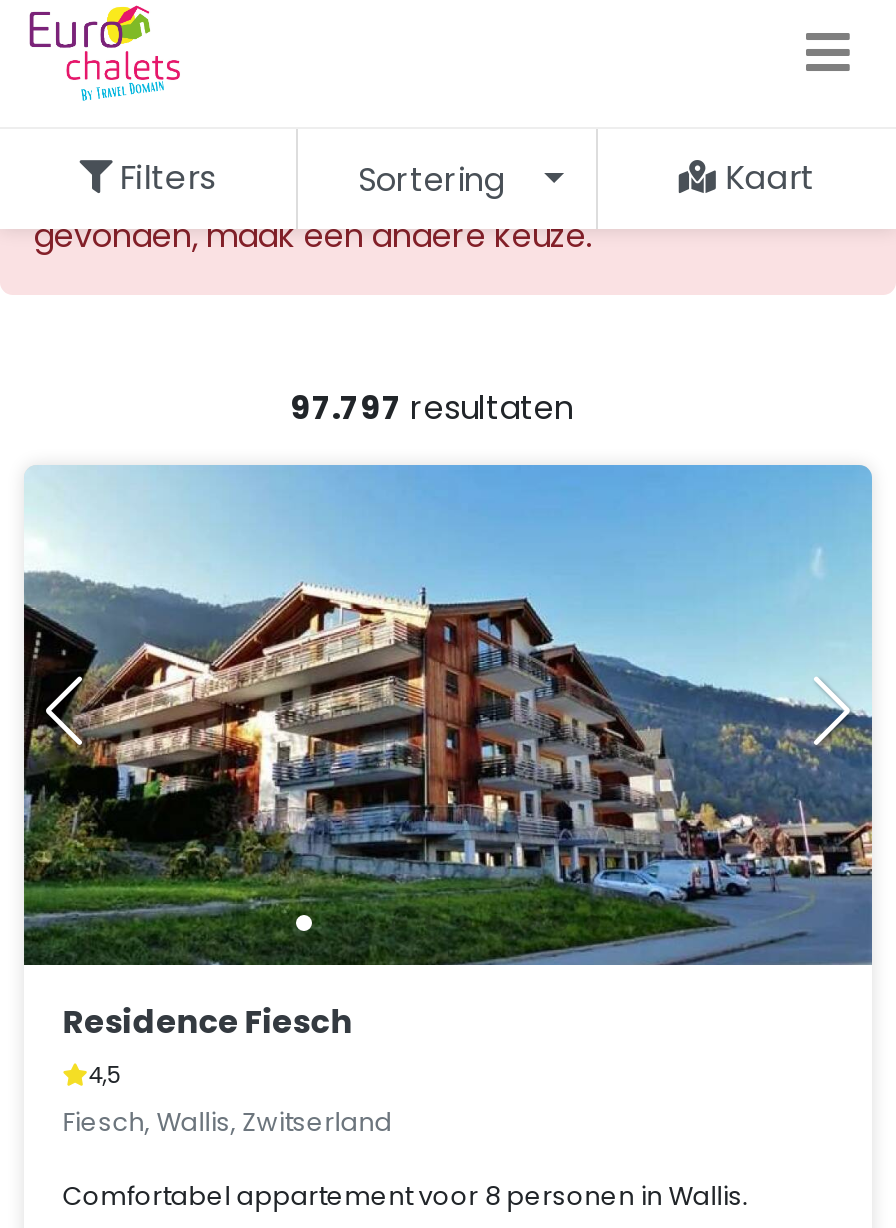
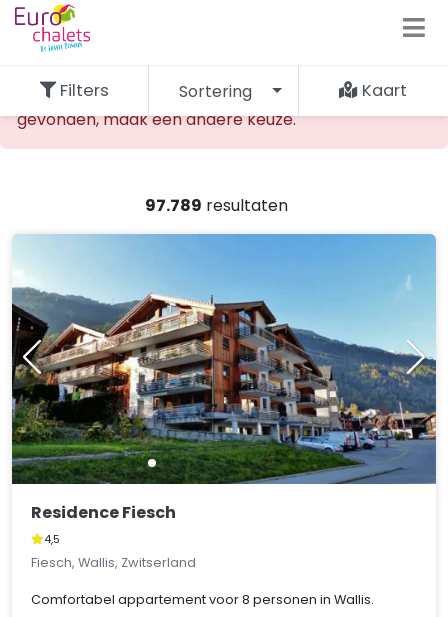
[290,385,574,431] 97.797 resultaten -> [144,194,287,217] 97.789 resultaten

